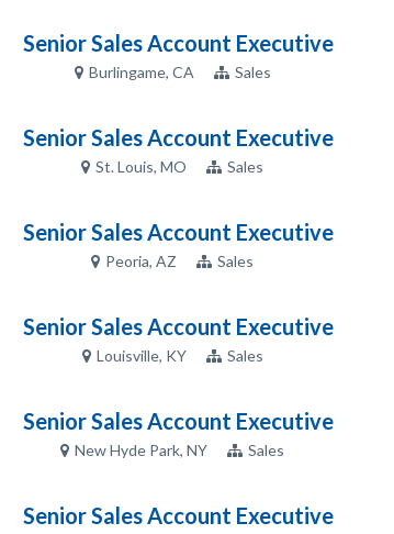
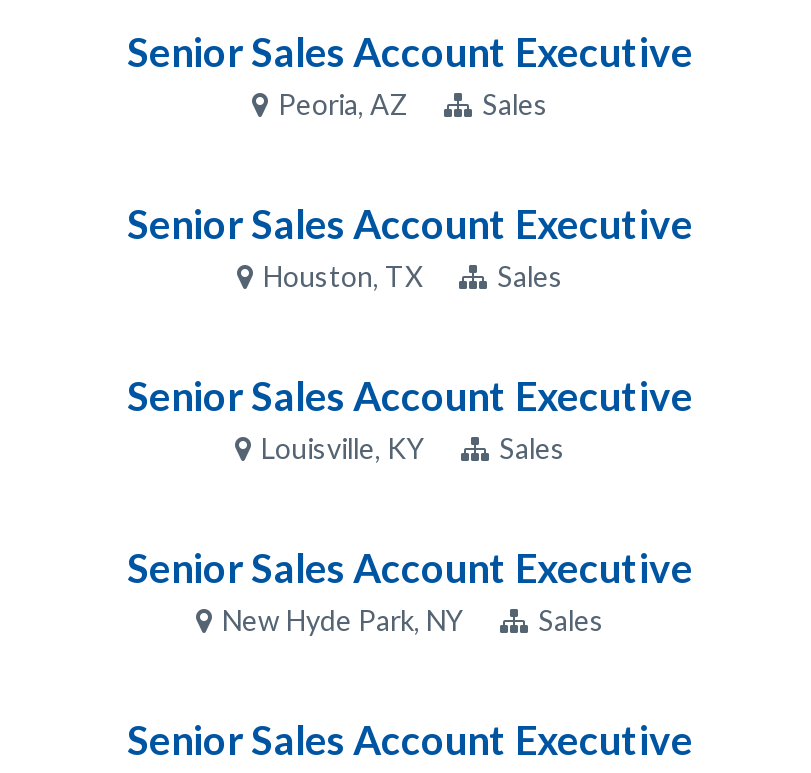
[88,63,194,81] Burlingame, CA -> [278,87,408,121] Peoria, AZ
[22,157,333,270] St. Louis, MO | Sales | Senior Sales Account Executive | Peoria, AZ -> [263,259,423,293] Houston, TX

